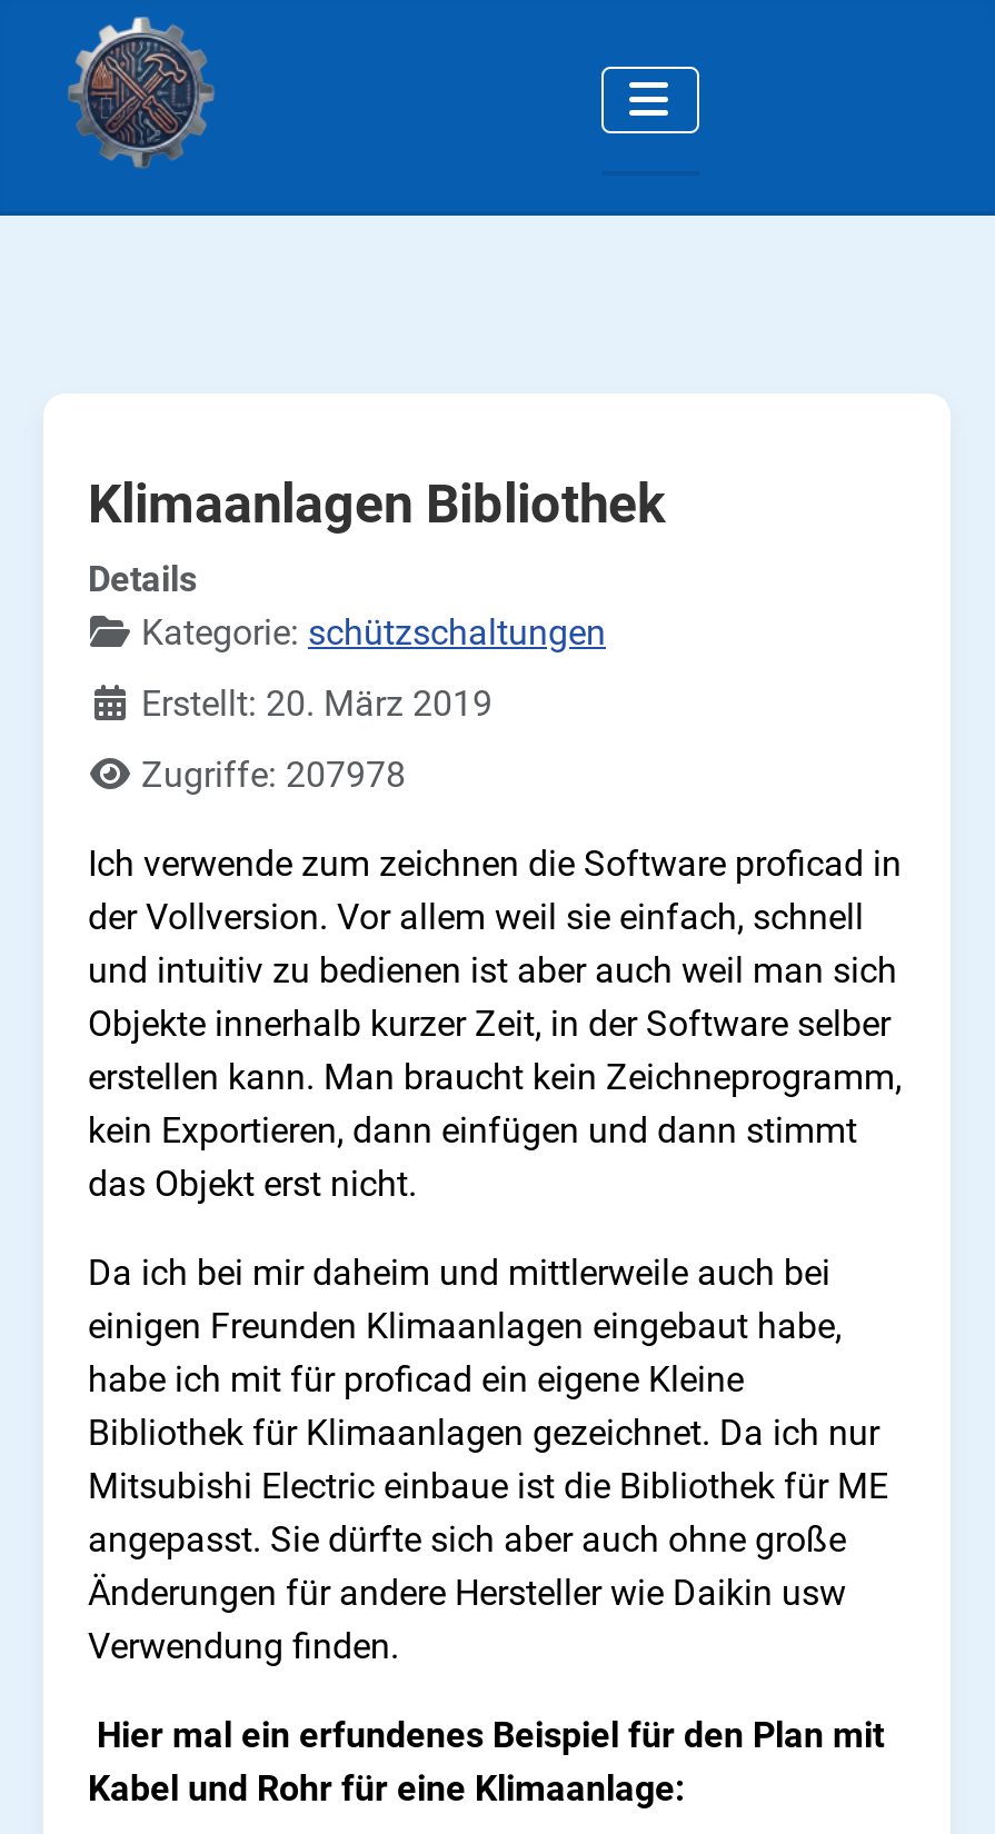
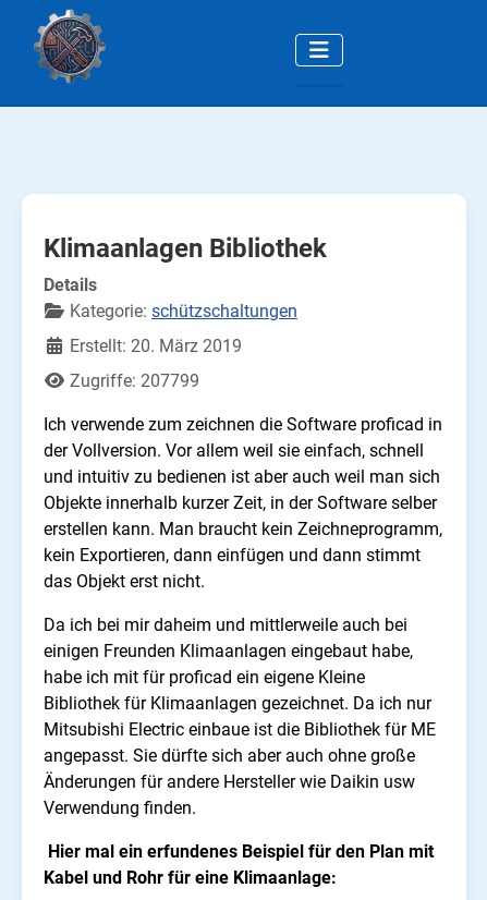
[141,755,406,797] Zugriffe: 207978 -> [70,371,199,392] Zugriffe: 207799

